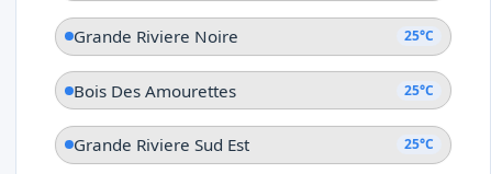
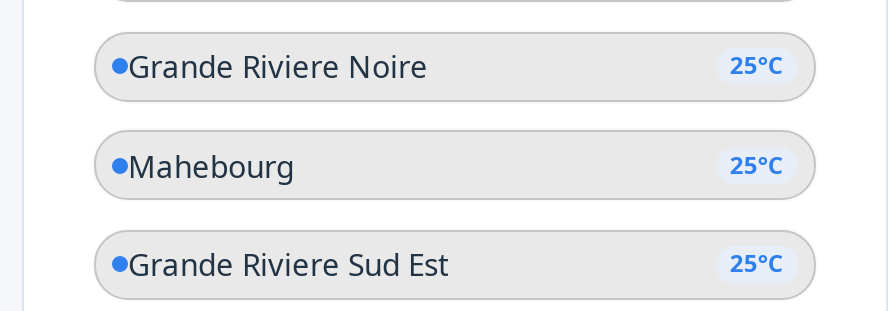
[74,80,236,101] Bois Des Amourettes -> [128,145,294,185] Mahebourg

